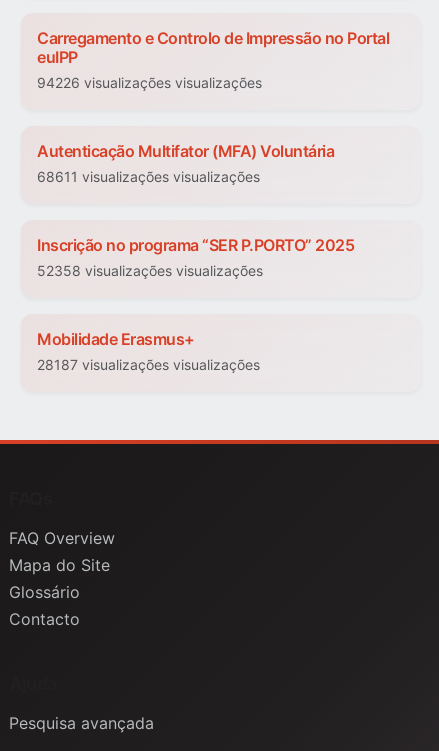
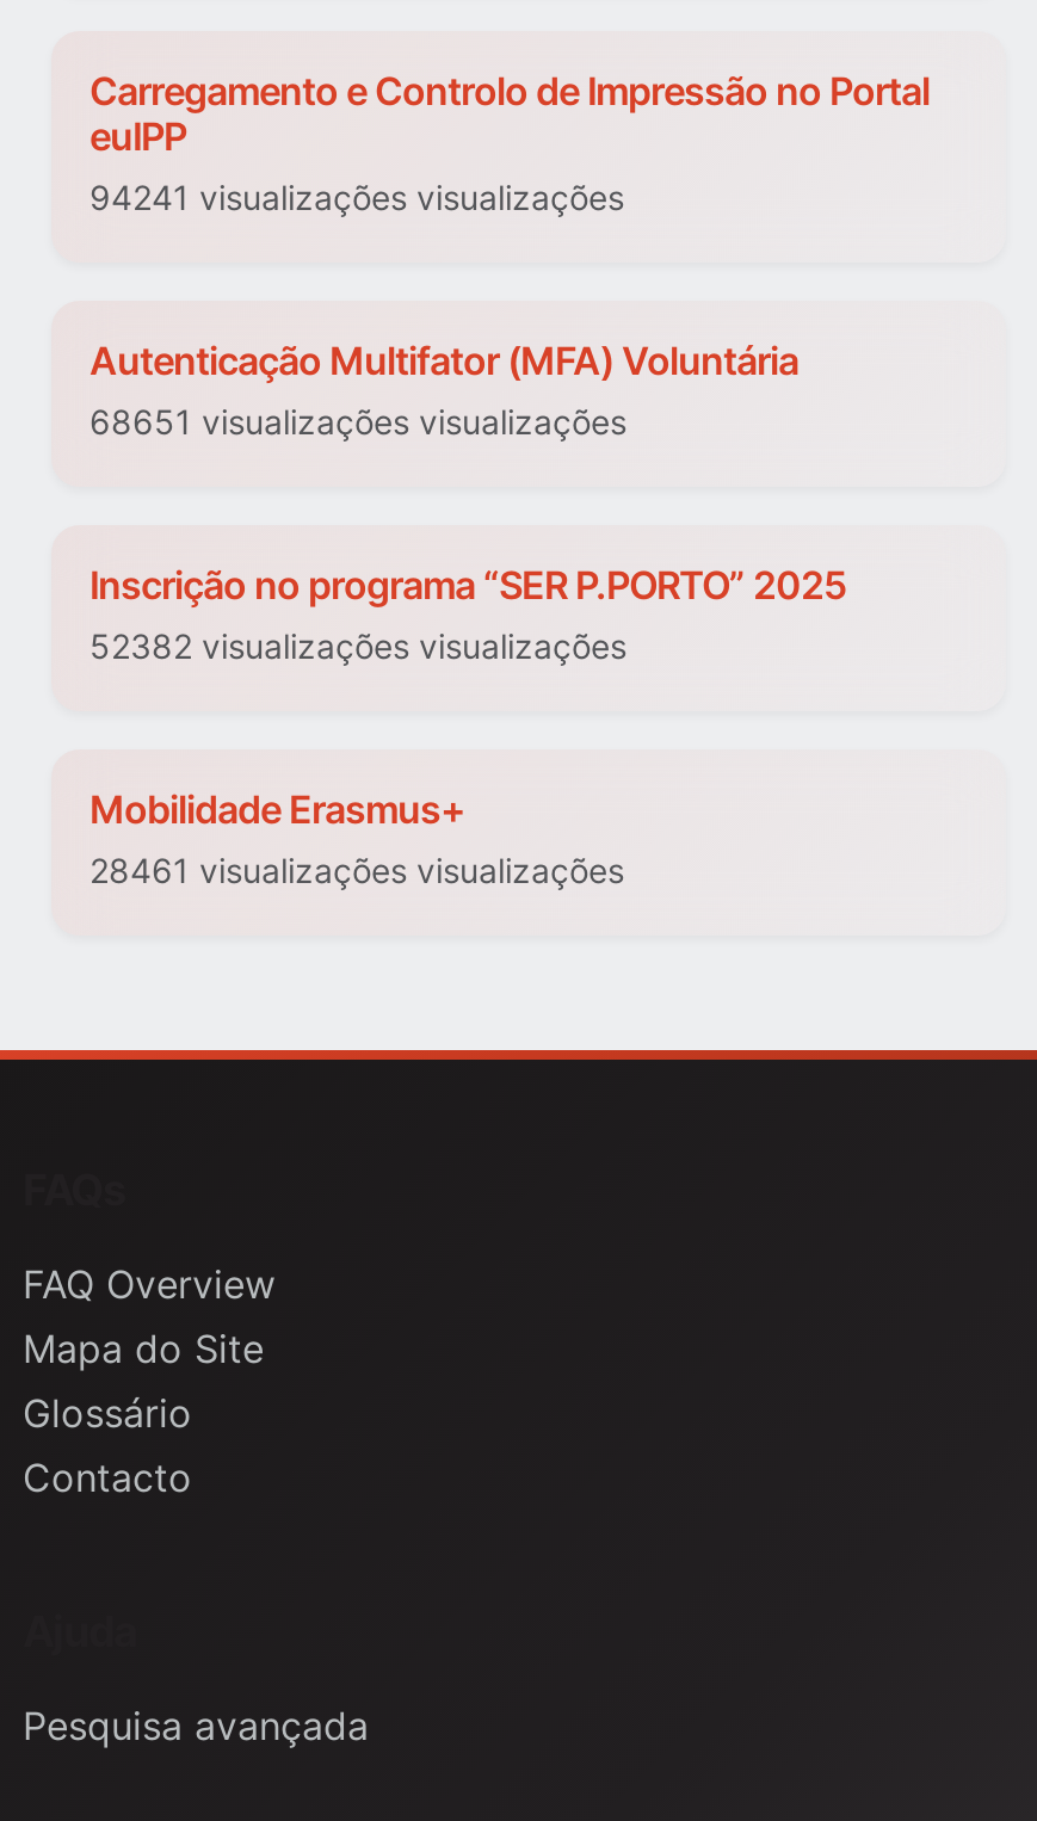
[37,74,262,91] 94226 visualizações visualizações -> [89,178,624,218] 94241 visualizações visualizações
[37,168,260,185] 68611 visualizações visualizações -> [89,402,626,443] 68651 visualizações visualizações
[37,262,263,279] 52358 visualizações visualizações -> [89,626,626,667] 52382 visualizações visualizações
[37,356,260,373] 28187 visualizações visualizações -> [89,851,624,891] 28461 visualizações visualizações

